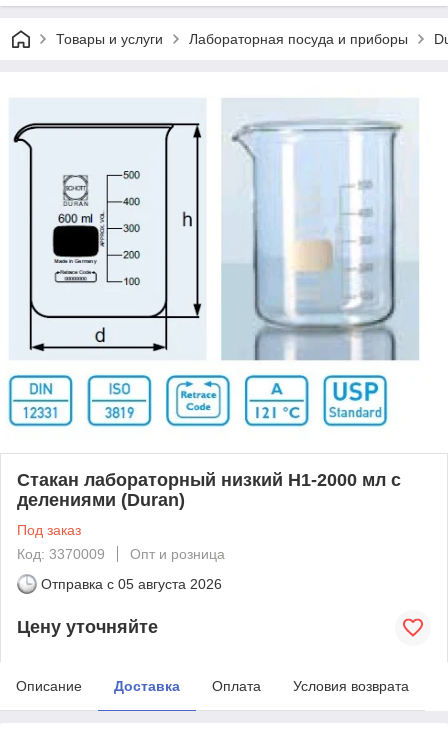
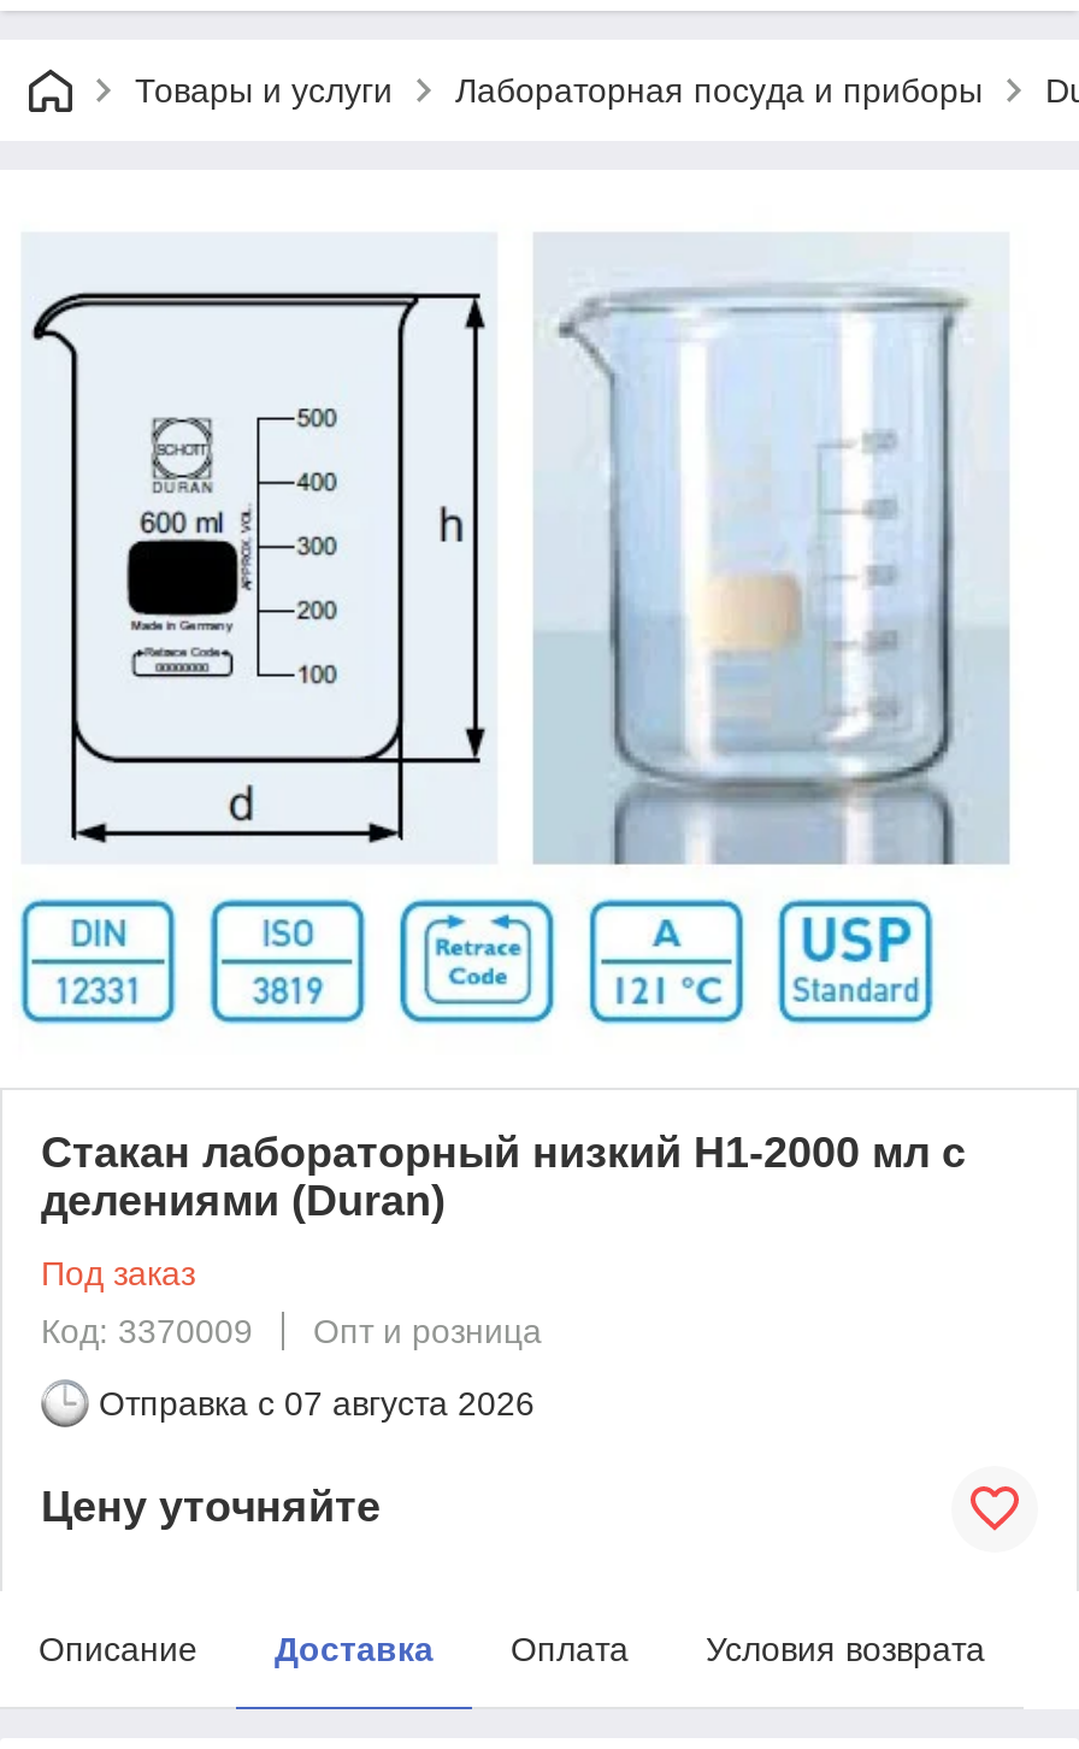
[41,576,222,592] Отправка с 05 августа 2026 -> [99,1384,535,1422] Отправка с 07 августа 2026

